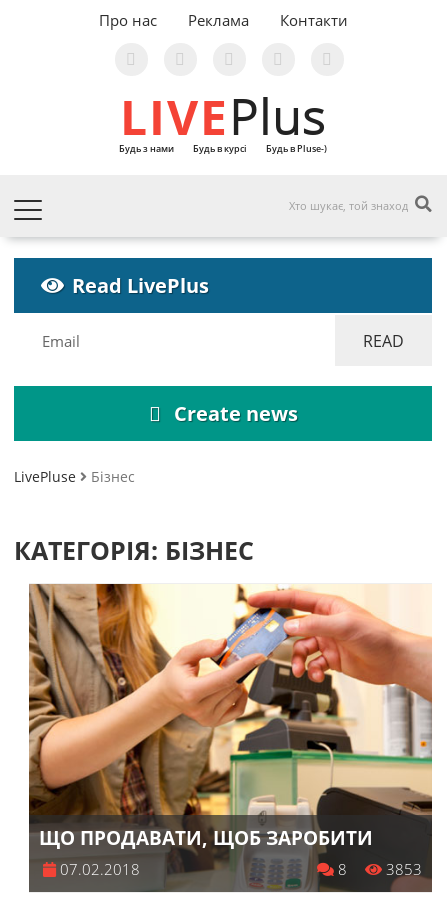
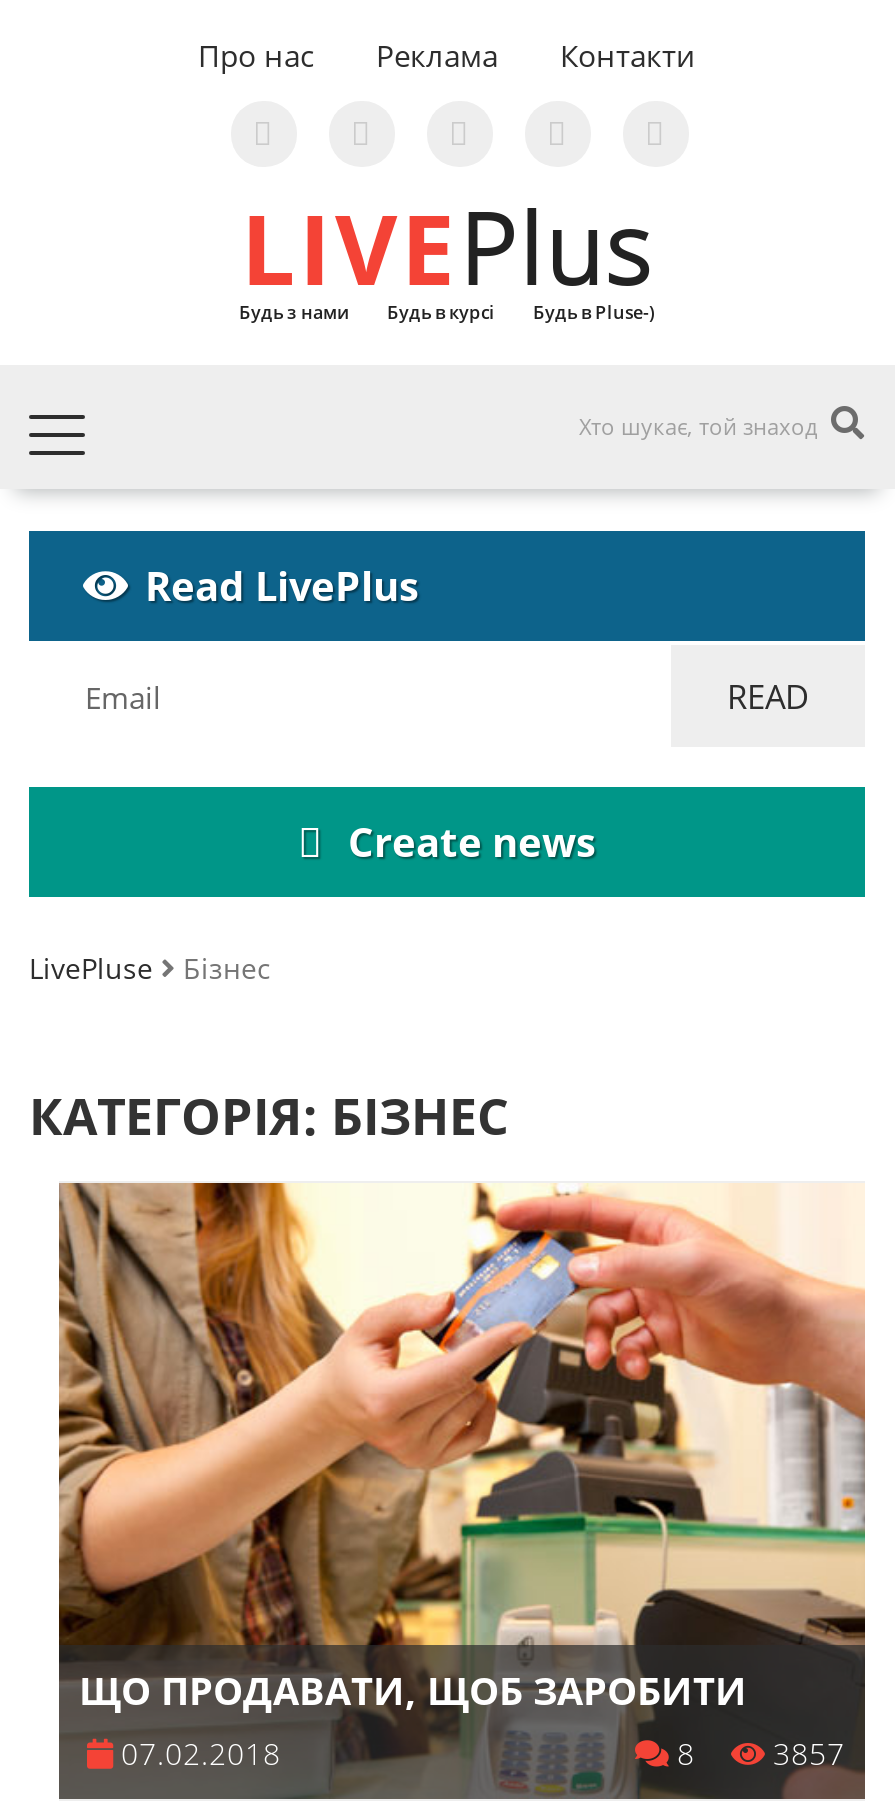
[338,859,422,879] 8 3853 -> [677,1733,845,1773] 8 3857

